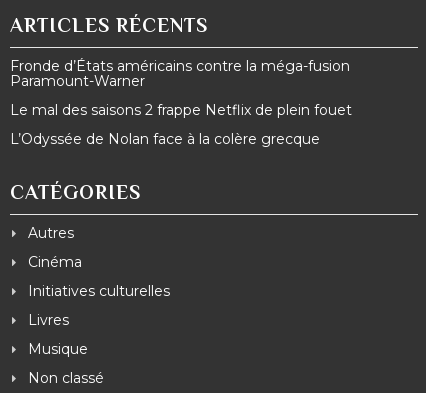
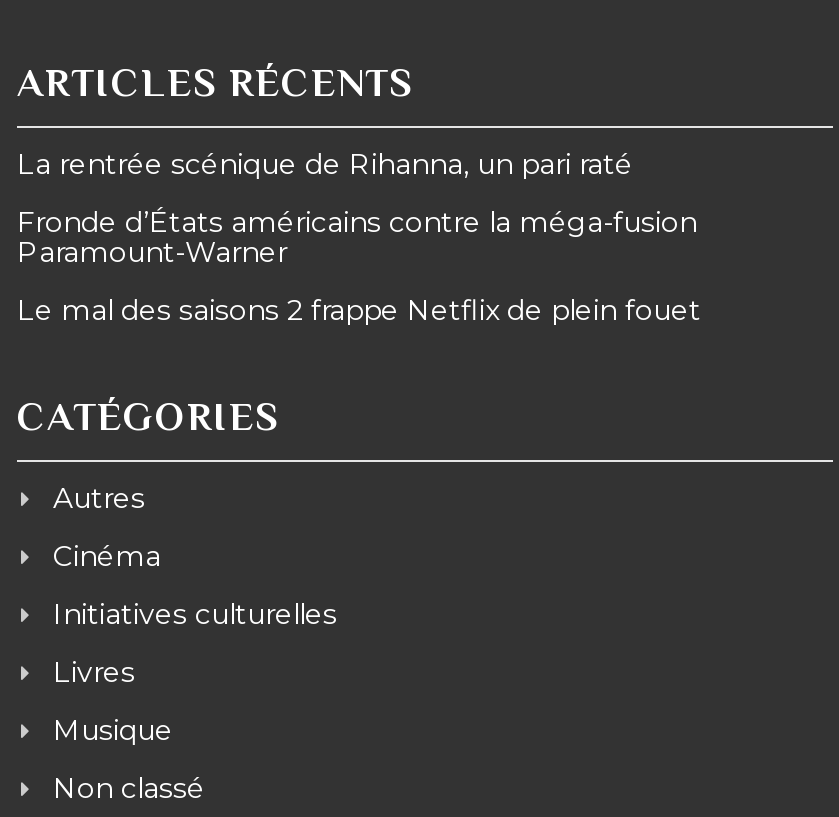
none -> [17,146,633,182] La rentrée scénique de Rihanna, un pari raté
moved [10,57,352,119] -> [17,204,701,328]: Fronde d’États américains contre la méga-fusion | Paramount-Warner | Le mal des saisons 2 frappe Netflix de plein fouet
[10,130,320,148] L’Odyssée de Nolan face à la colère grecque -> none

